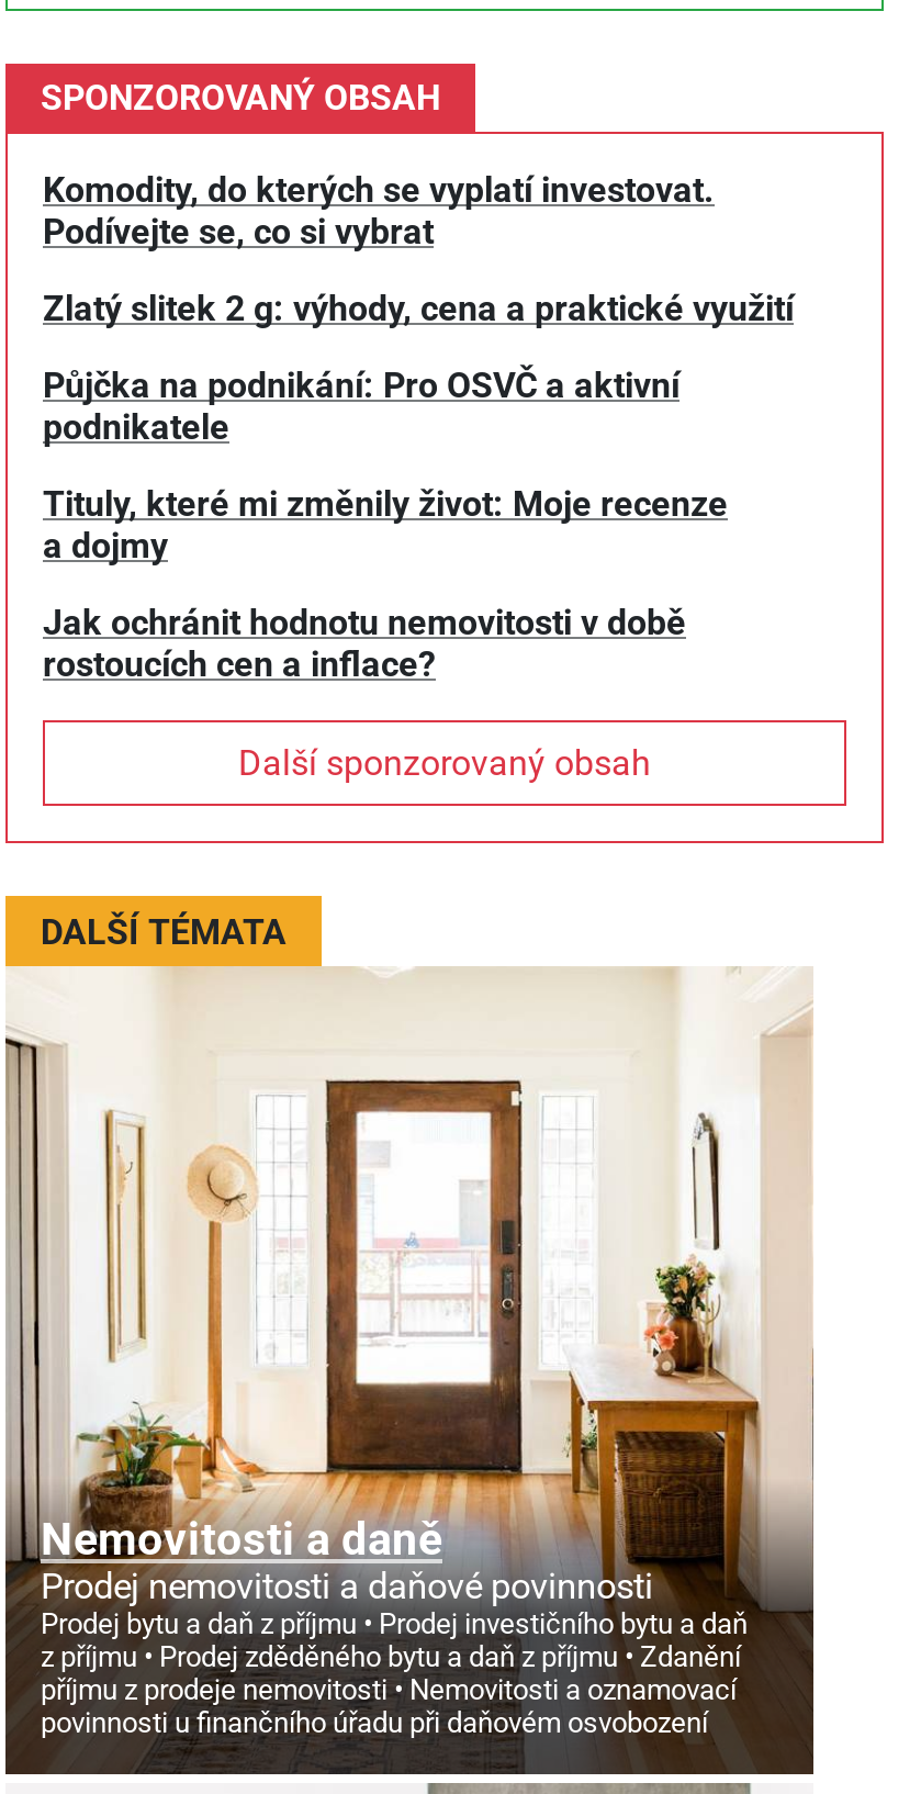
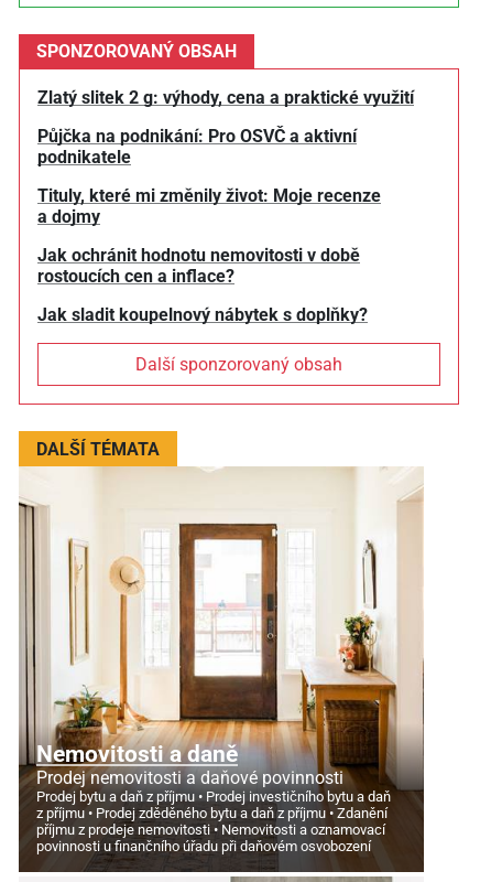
[43,170,715,253] Komodity, do kterých se vyplatí investovat. | Podívejte se, co si vybrat -> none
moved [43,288,794,686] -> [37,87,414,287]: Zlatý slitek 2 g: výhody, cena a praktické využití | Půjčka na podnikání: Pro OSVČ a aktivní | podnikatele | Tituly, které mi změnily život: Moje recenze | a dojmy | Jak ochránit hodnotu nemovitosti v době | rostoucích cen a inflace?
none -> [37,305,368,326] Jak sladit koupelnový nábytek s doplňky?

